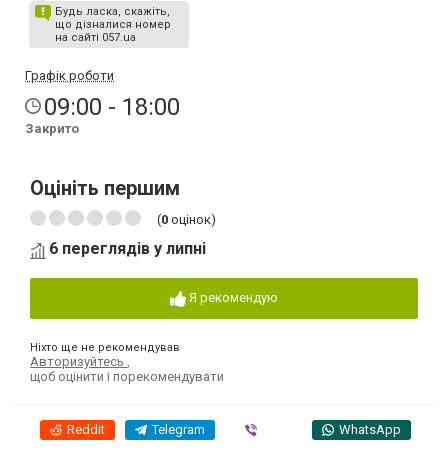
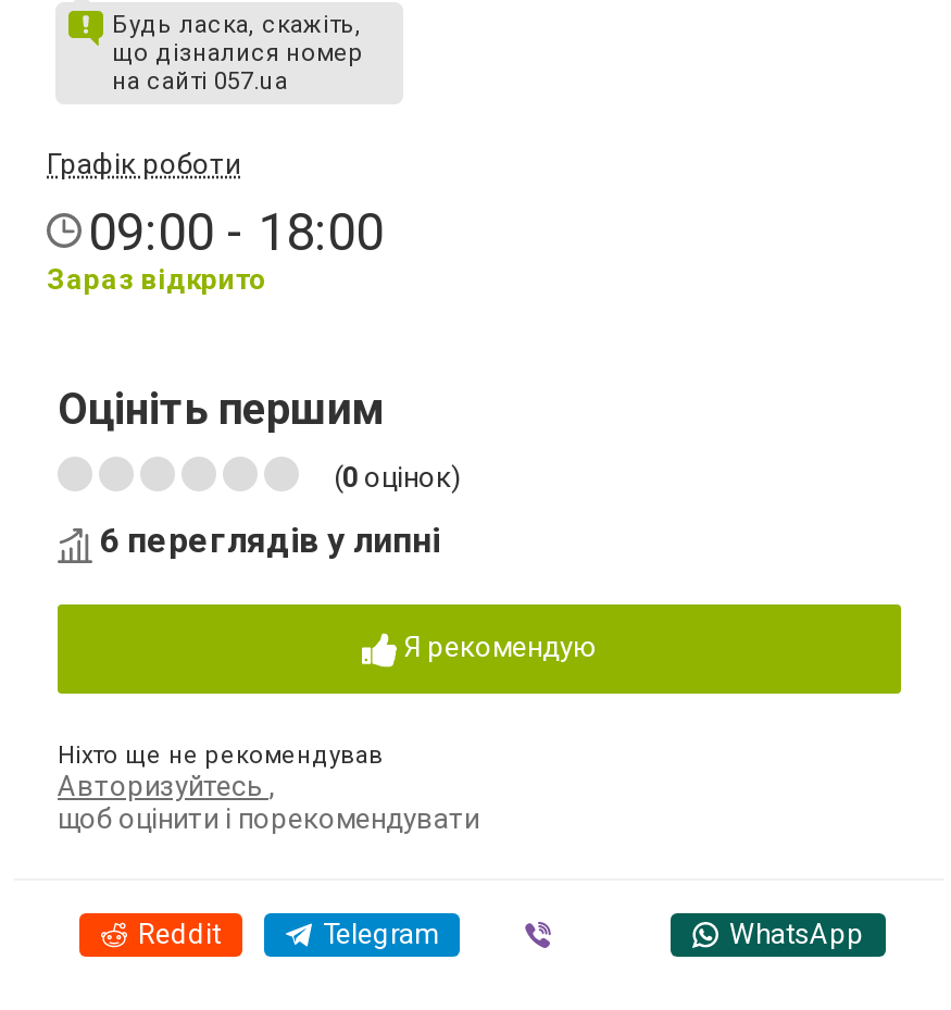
[25,121,79,136] Закрито -> [47,263,266,296] Зараз відкрито

